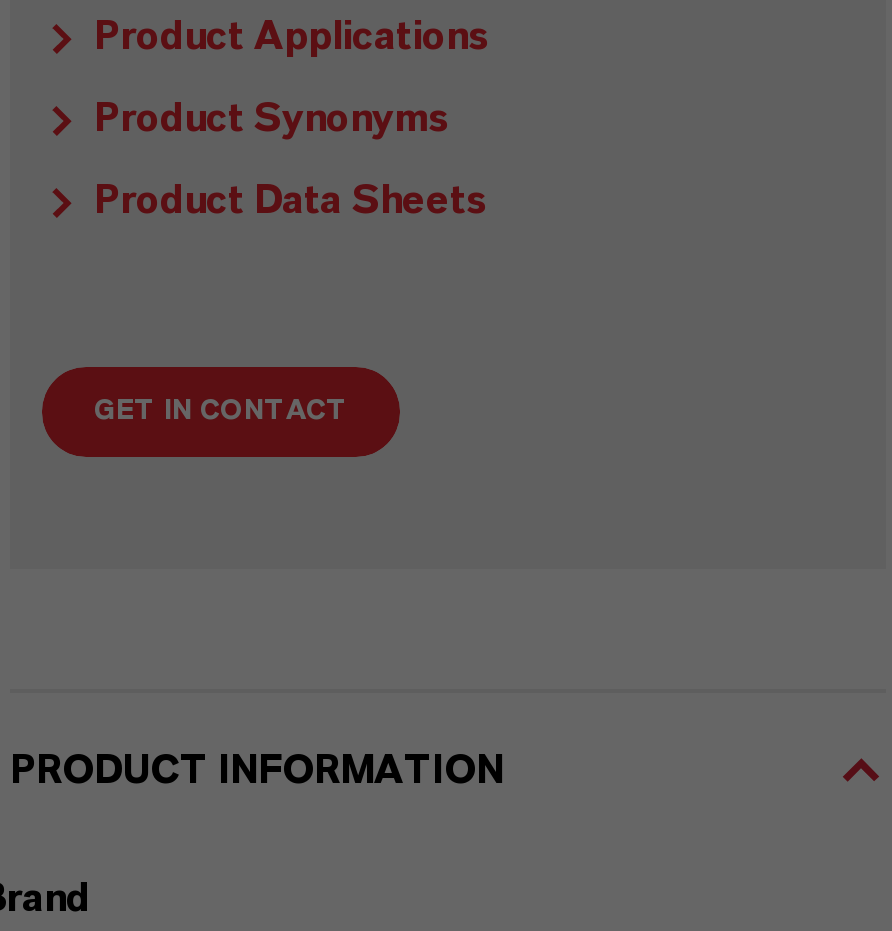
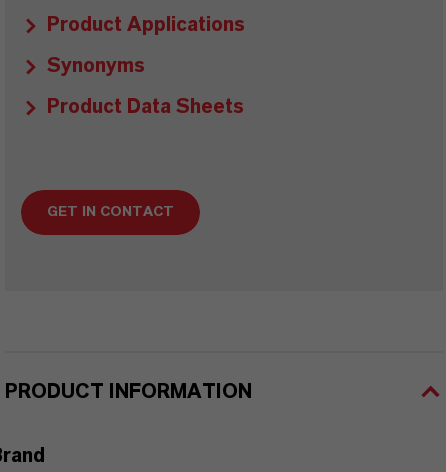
[94,99,450,139] Product Synonyms -> [47,56,145,76] Synonyms

